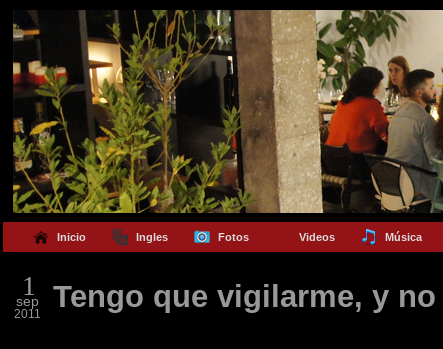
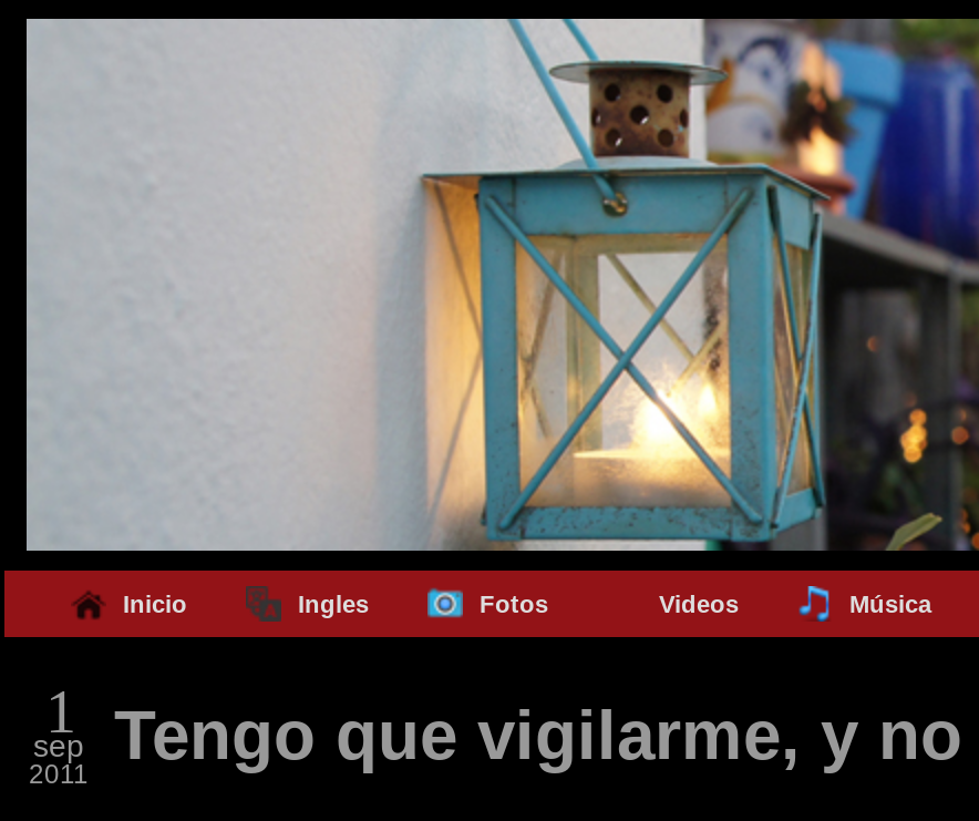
[12,9,440,214] [image] -> [24,17,972,553] [image]

